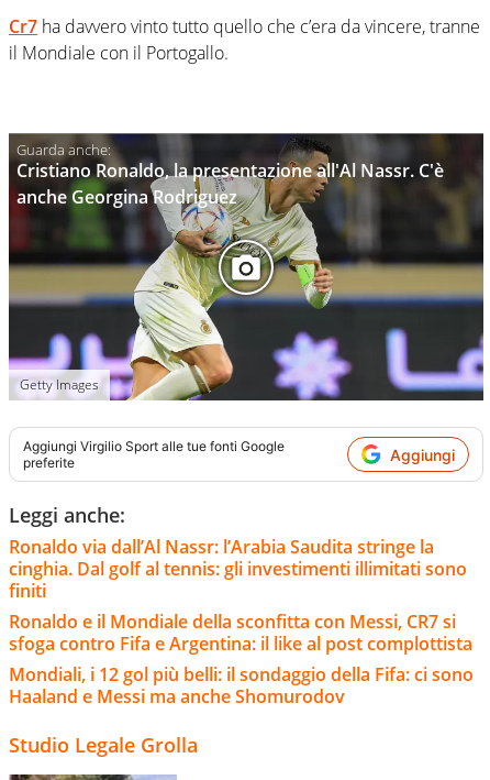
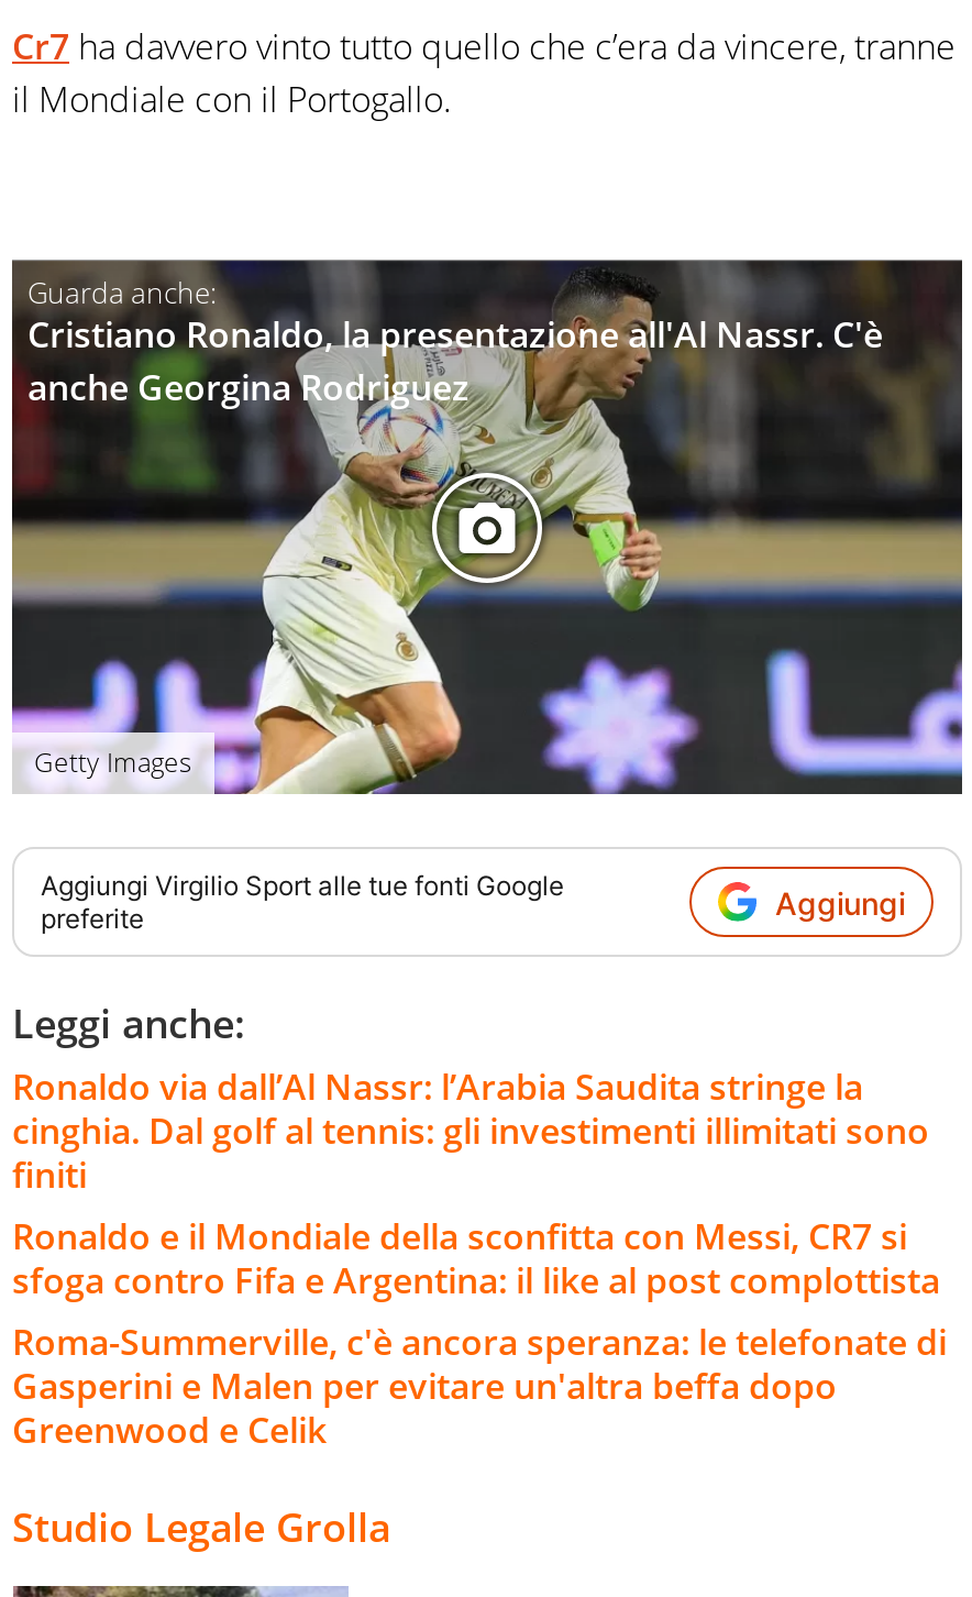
[9,663,474,709] Mondiali, i 12 gol più belli: il sondaggio della Fifa: ci sono | Haaland e Messi ma anche Shomurodov -> [12,1319,947,1455] Roma-Summerville, c'è ancora speranza: le telefonate di | Gasperini e Malen per evitare un'altra beffa dopo | Greenwood e Celik

